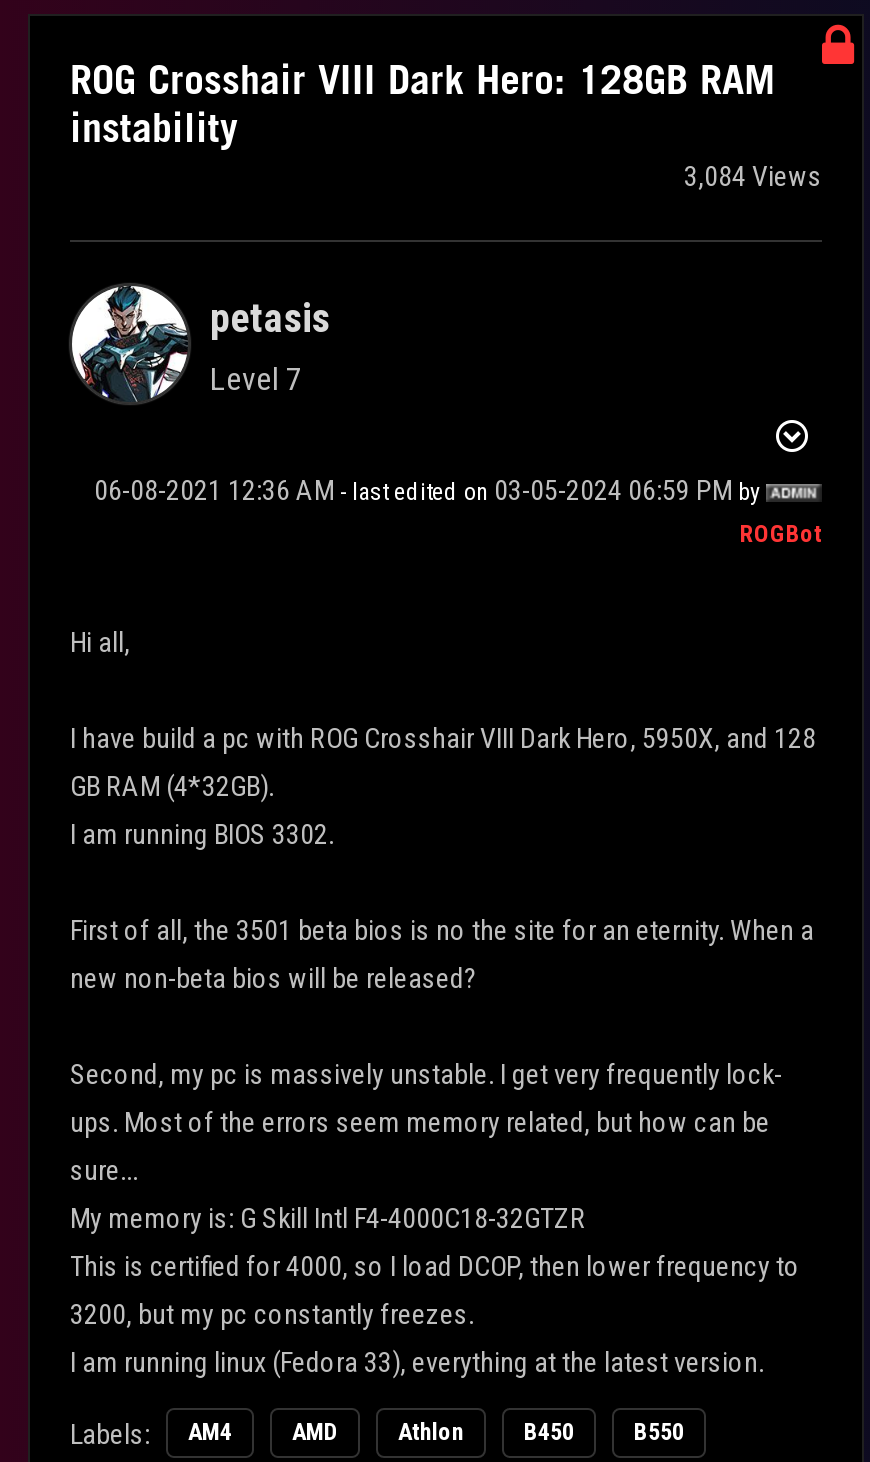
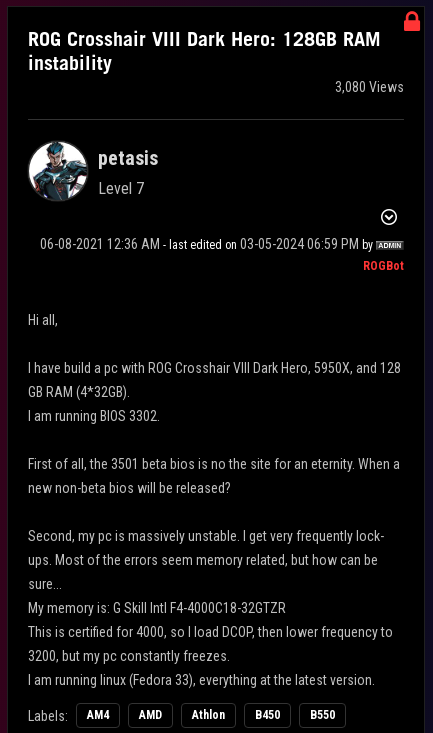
[684,160,822,192] 3,084 Views -> [335,79,404,95] 3,080 Views

